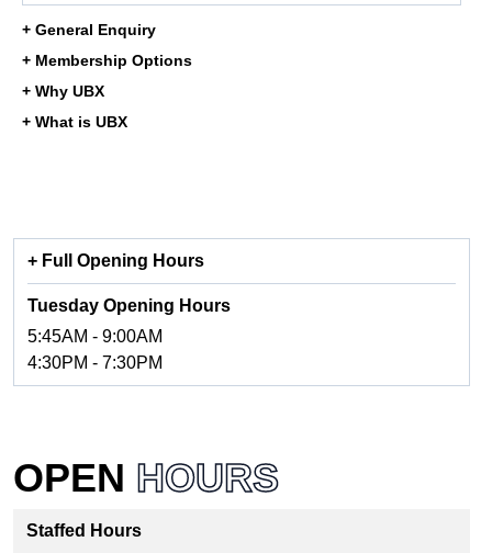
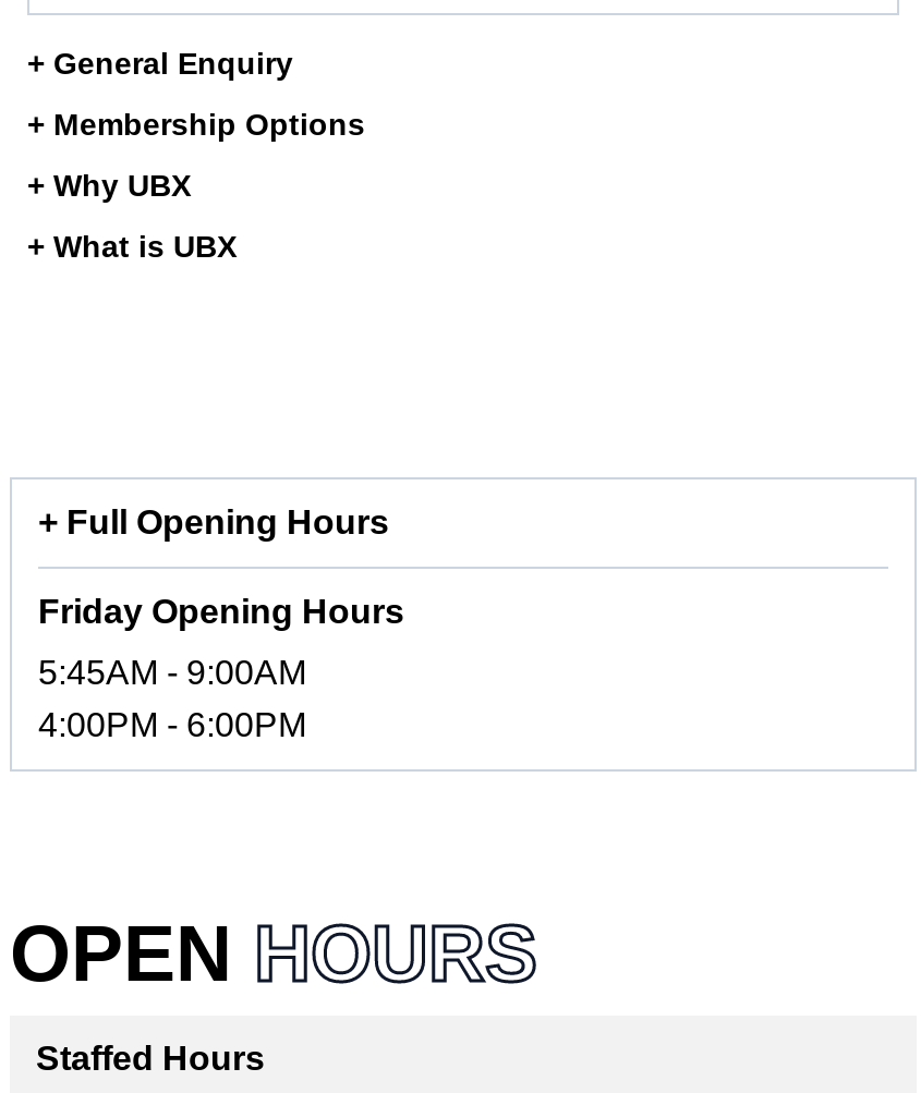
[27,296,231,315] Tuesday Opening Hours -> [38,593,404,630] Friday Opening Hours
[27,353,163,372] 4:30PM - 7:30PM -> [38,706,306,743] 4:00PM - 6:00PM

